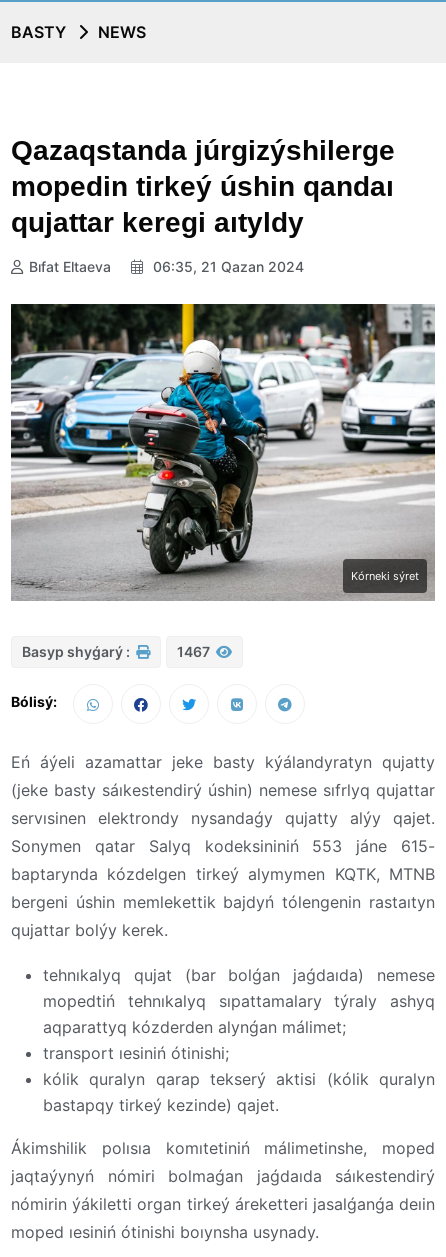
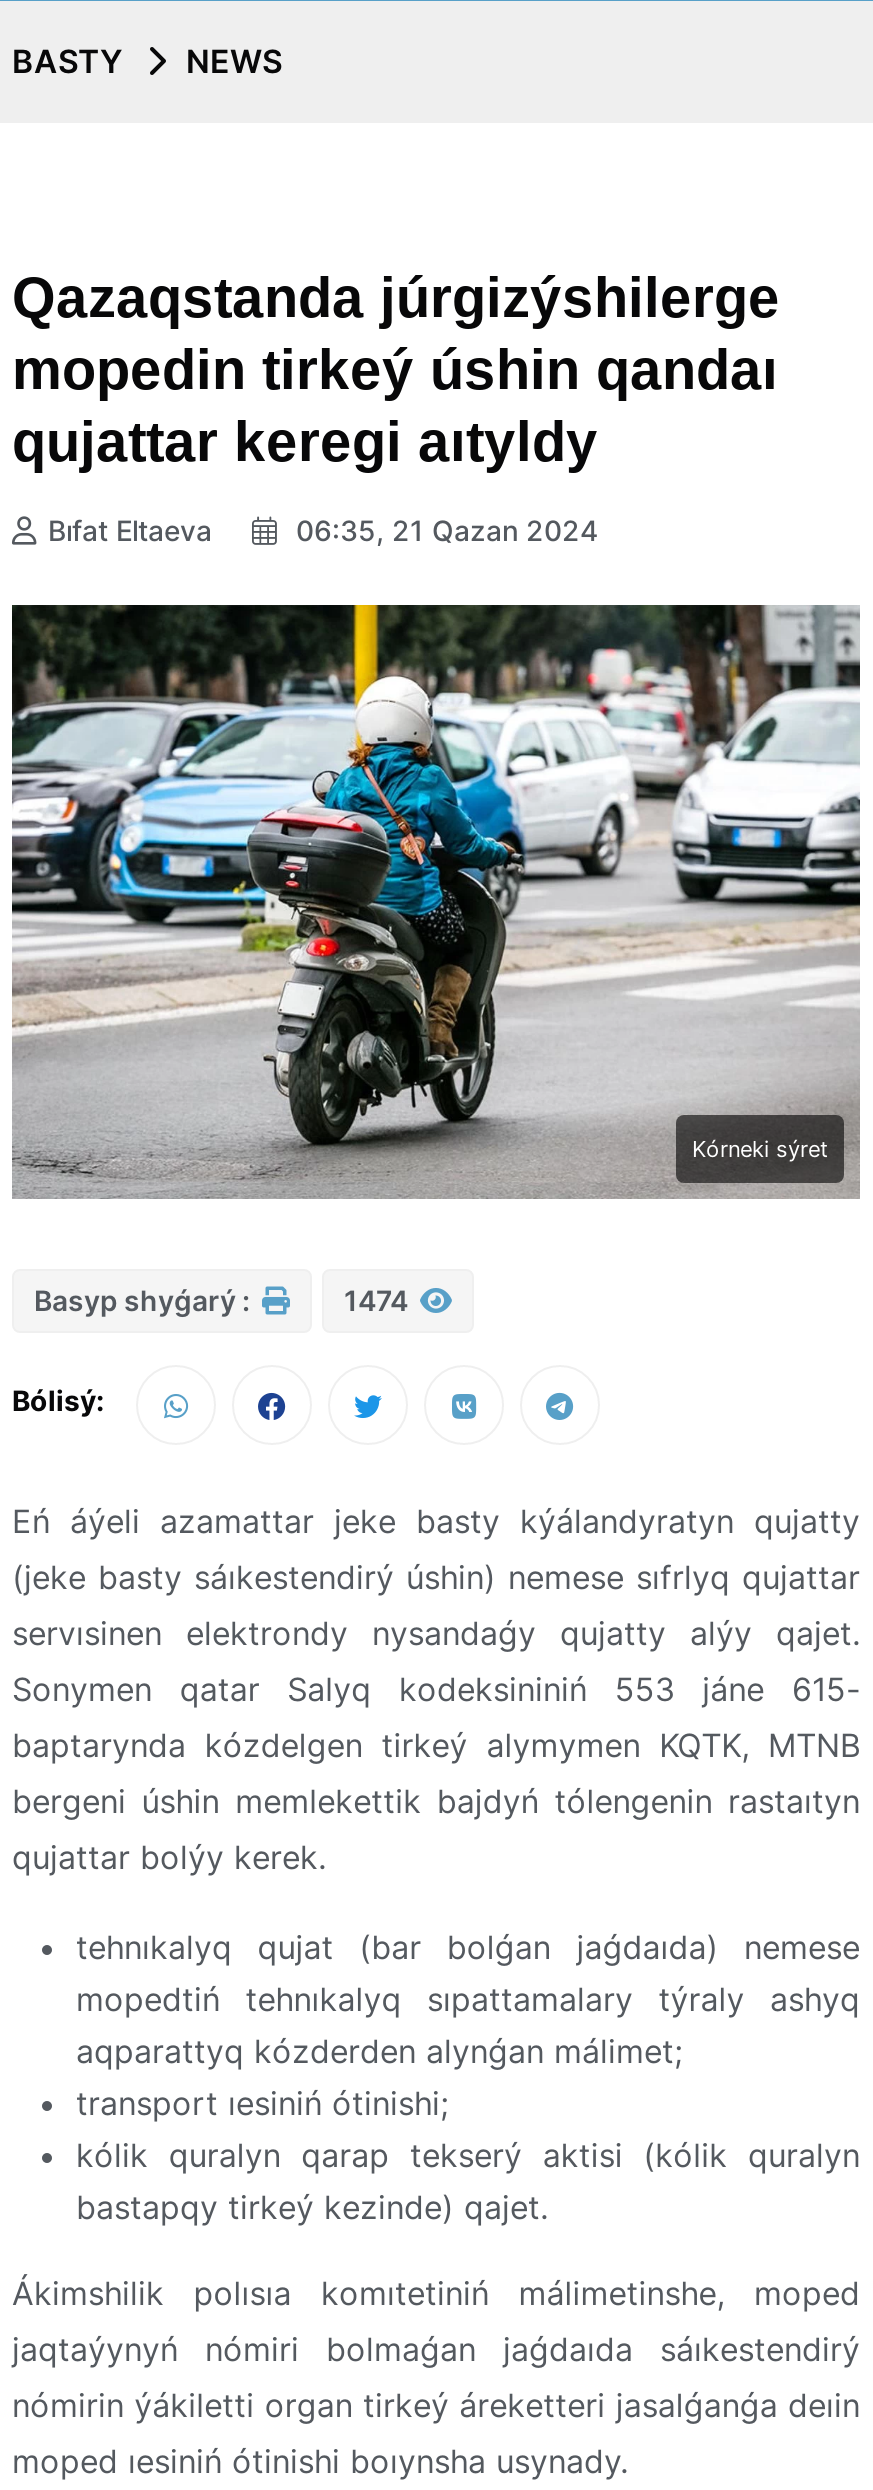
[177,643,213,660] 1467 -> [344,1283,414,1317] 1474

